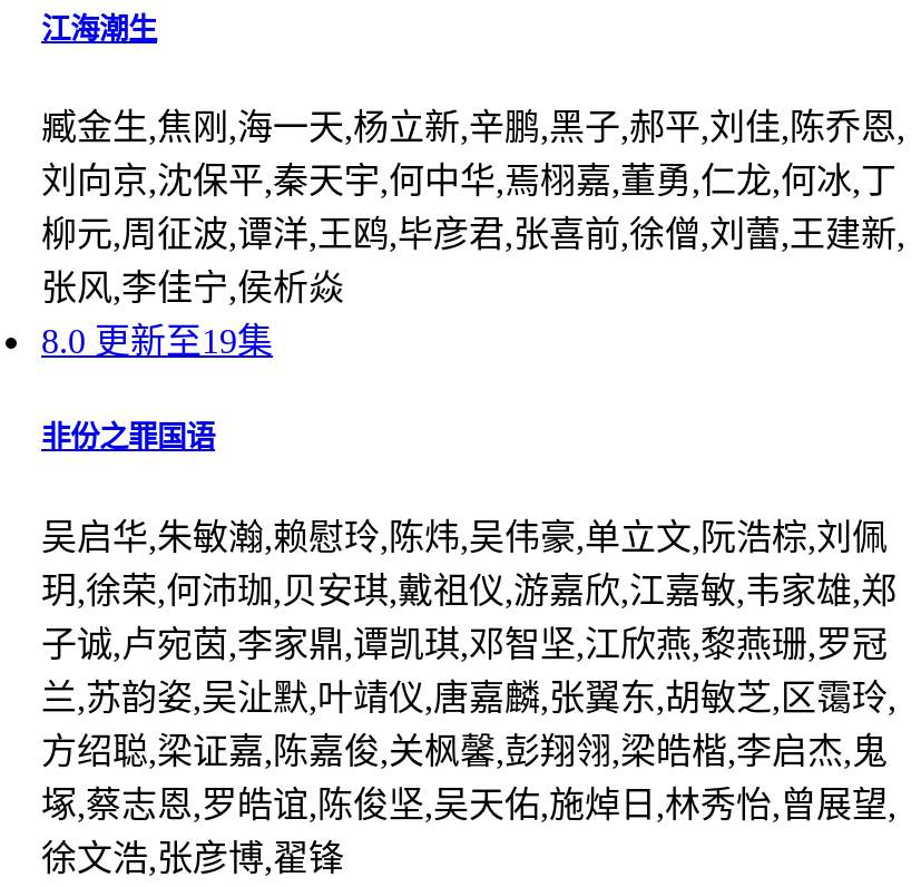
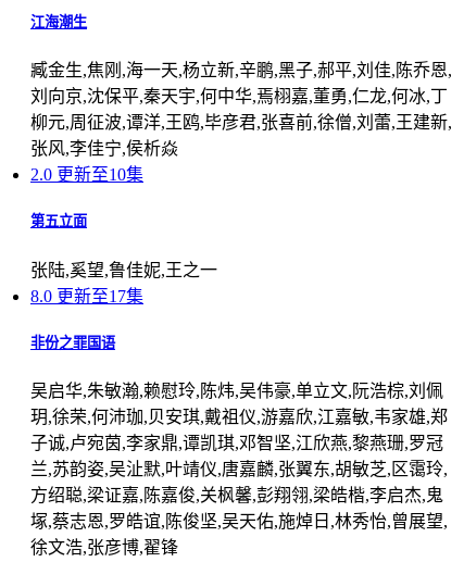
[41,322,273,360] 8.0 更新至19集 -> [30,165,217,305] 2.0 更新至10集 | 第五立面 | 张陆,奚望,鲁佳妮,王之一 | 8.0 更新至17集

